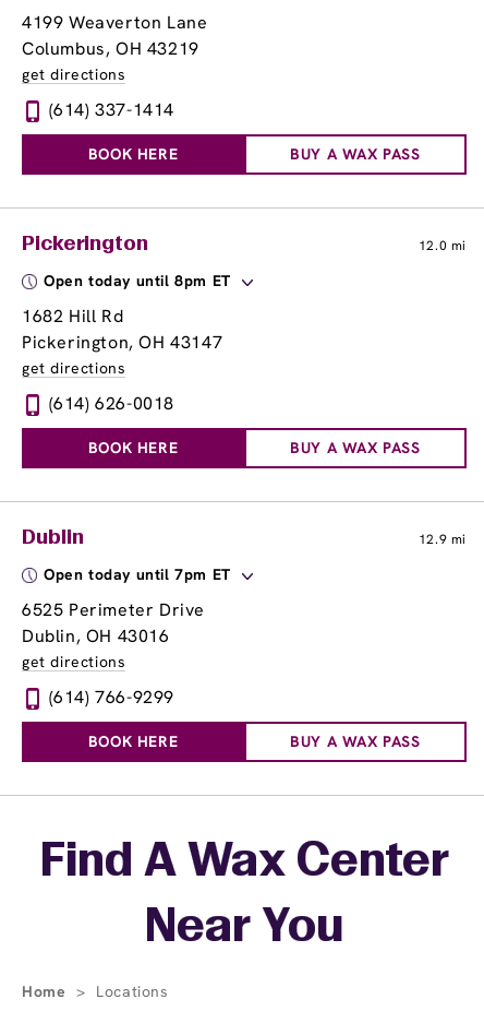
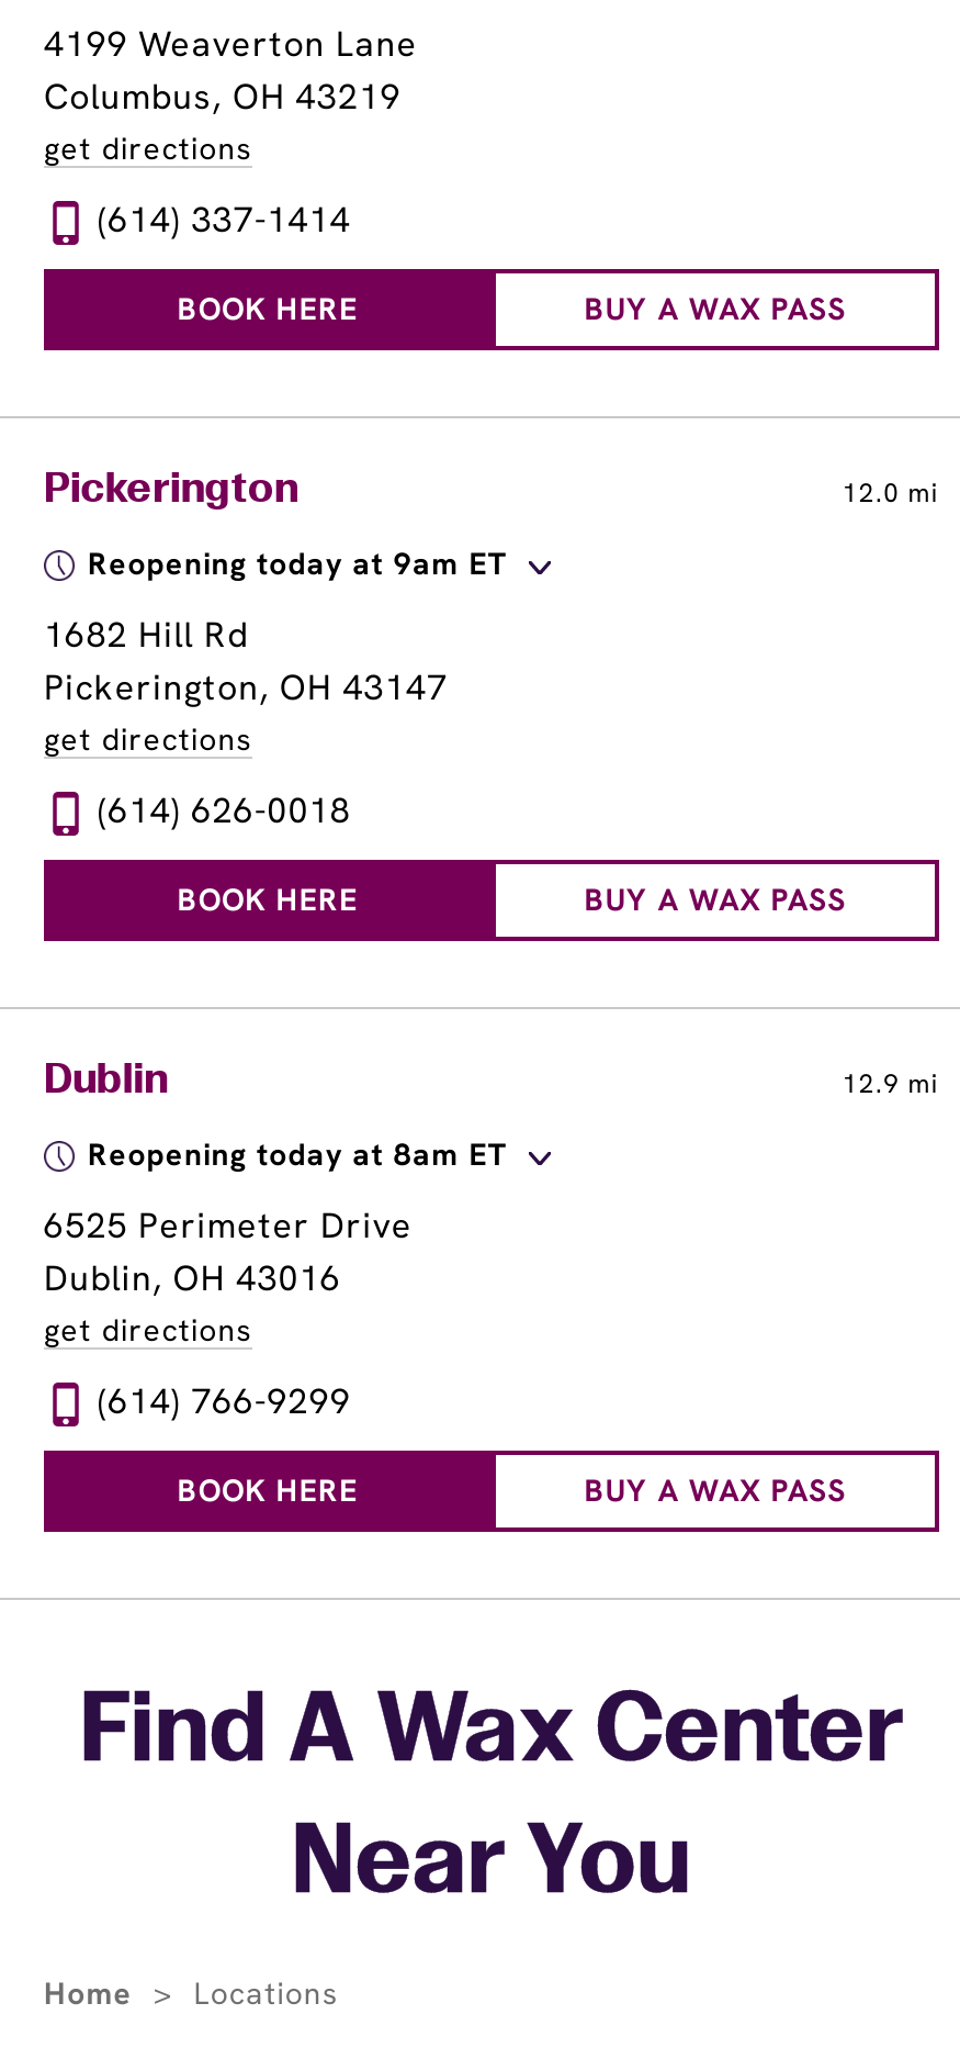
[44,271,231,290] Open today until 8pm ET -> [88,544,507,583] Reopening today at 9am ET
[44,564,231,584] Open today until 7pm ET -> [88,1134,507,1174] Reopening today at 8am ET

